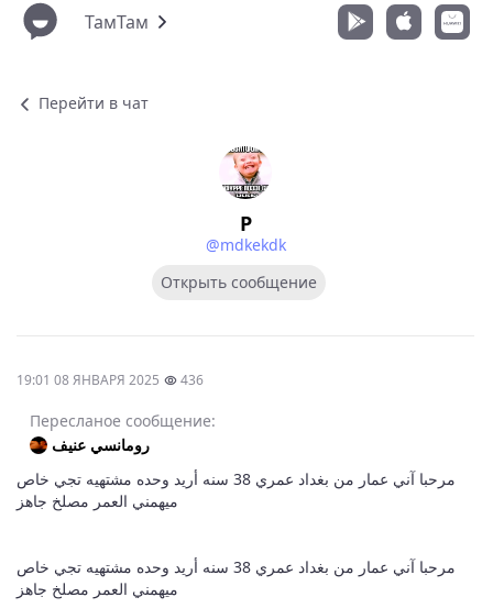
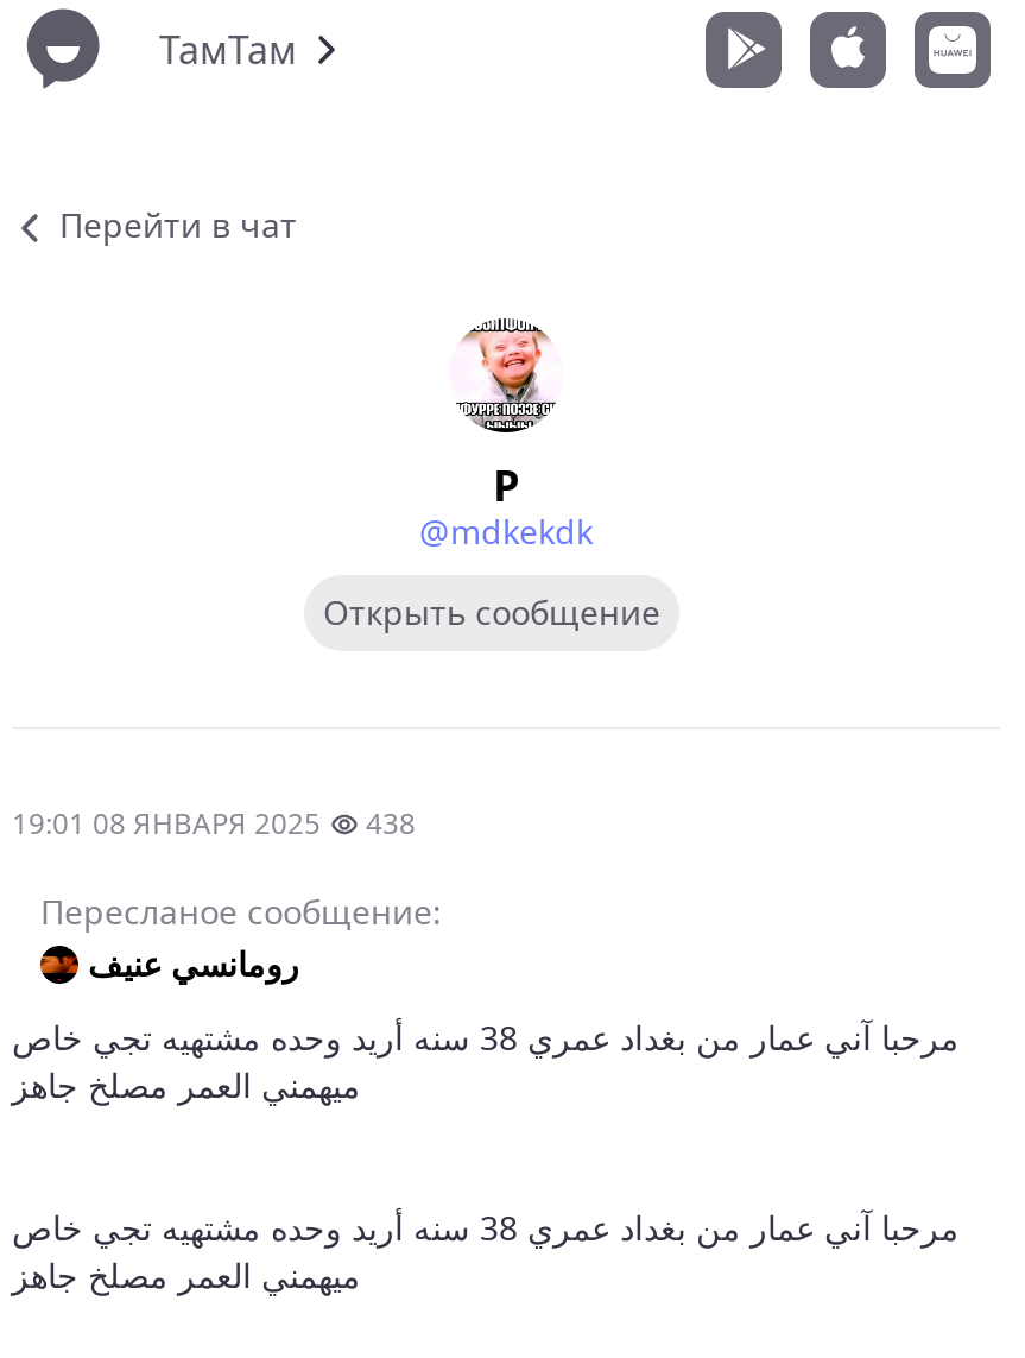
[17,371,204,389] 19:01 08 ЯНВАРЯ 2025 436 -> [12,803,416,844] 19:01 08 ЯНВАРЯ 2025 438

